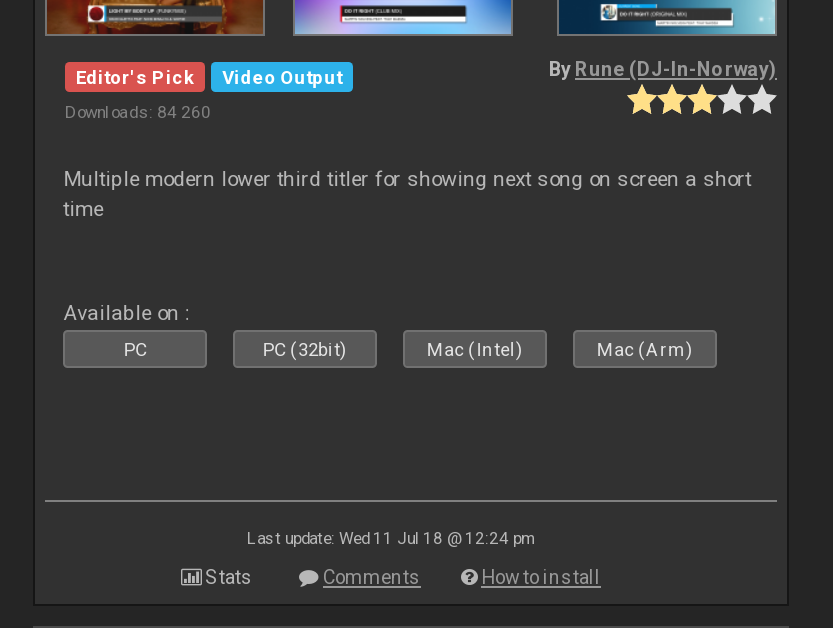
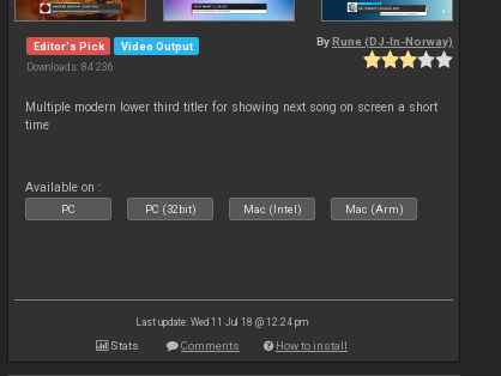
[65,103,211,123] Downloads: 84 260 -> [26,62,114,74] Downloads: 84 236

